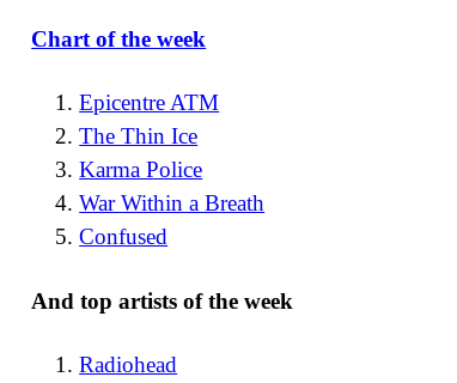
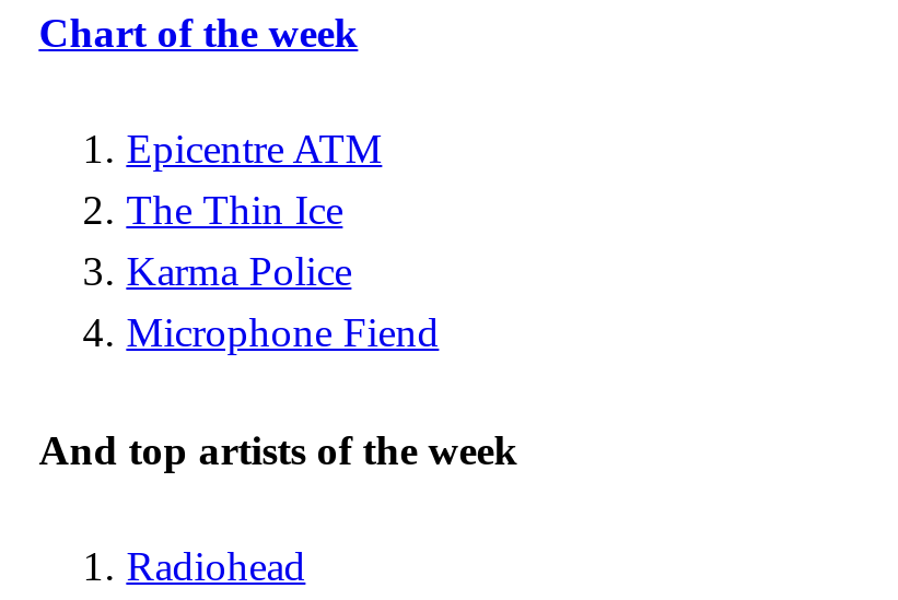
[79,191,265,249] War Within a Breath | Confused -> [126,310,439,356] Microphone Fiend

